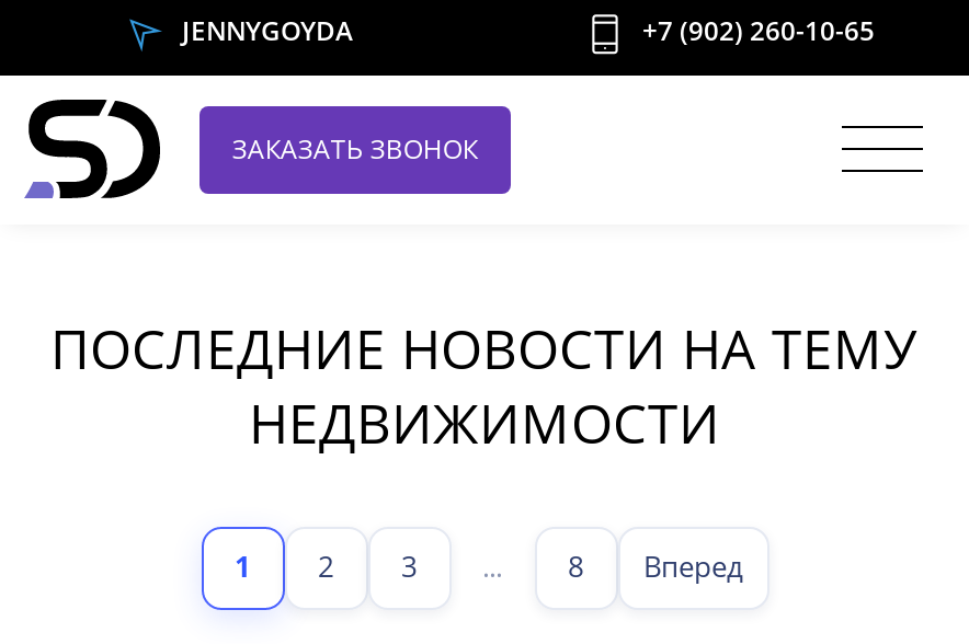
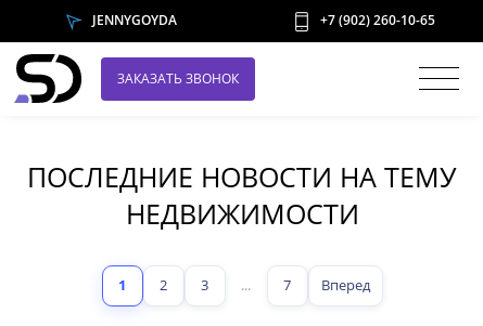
[568,547,583,586] 8 -> [283,275,291,295] 7

